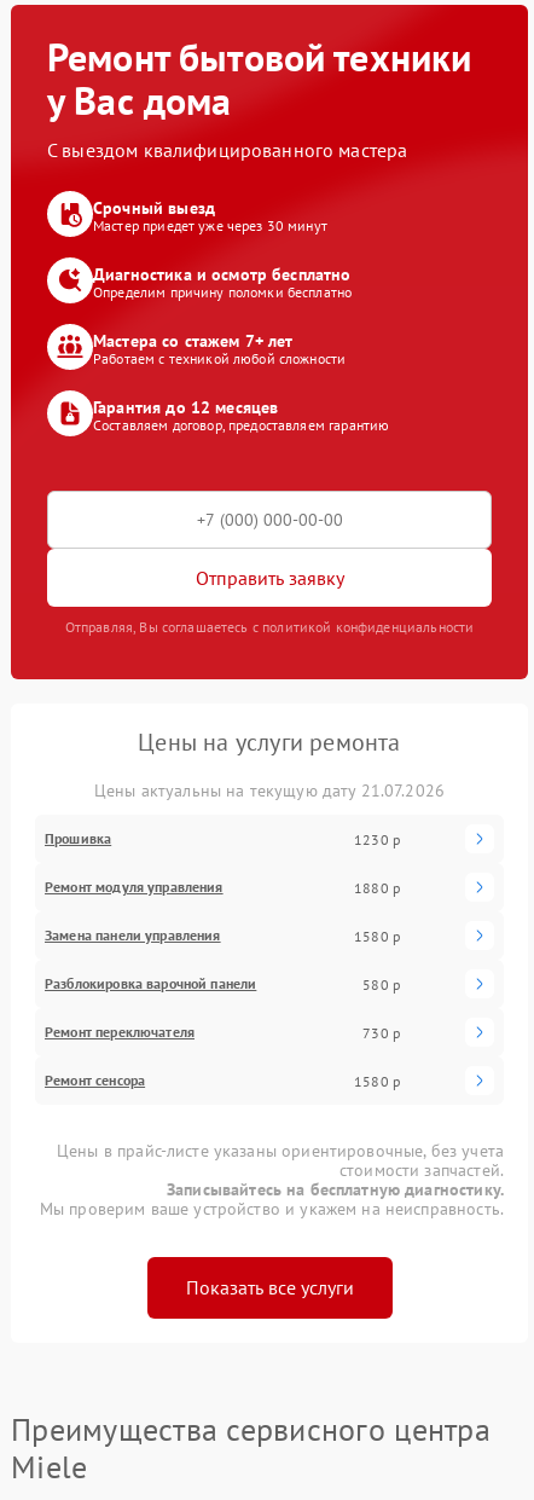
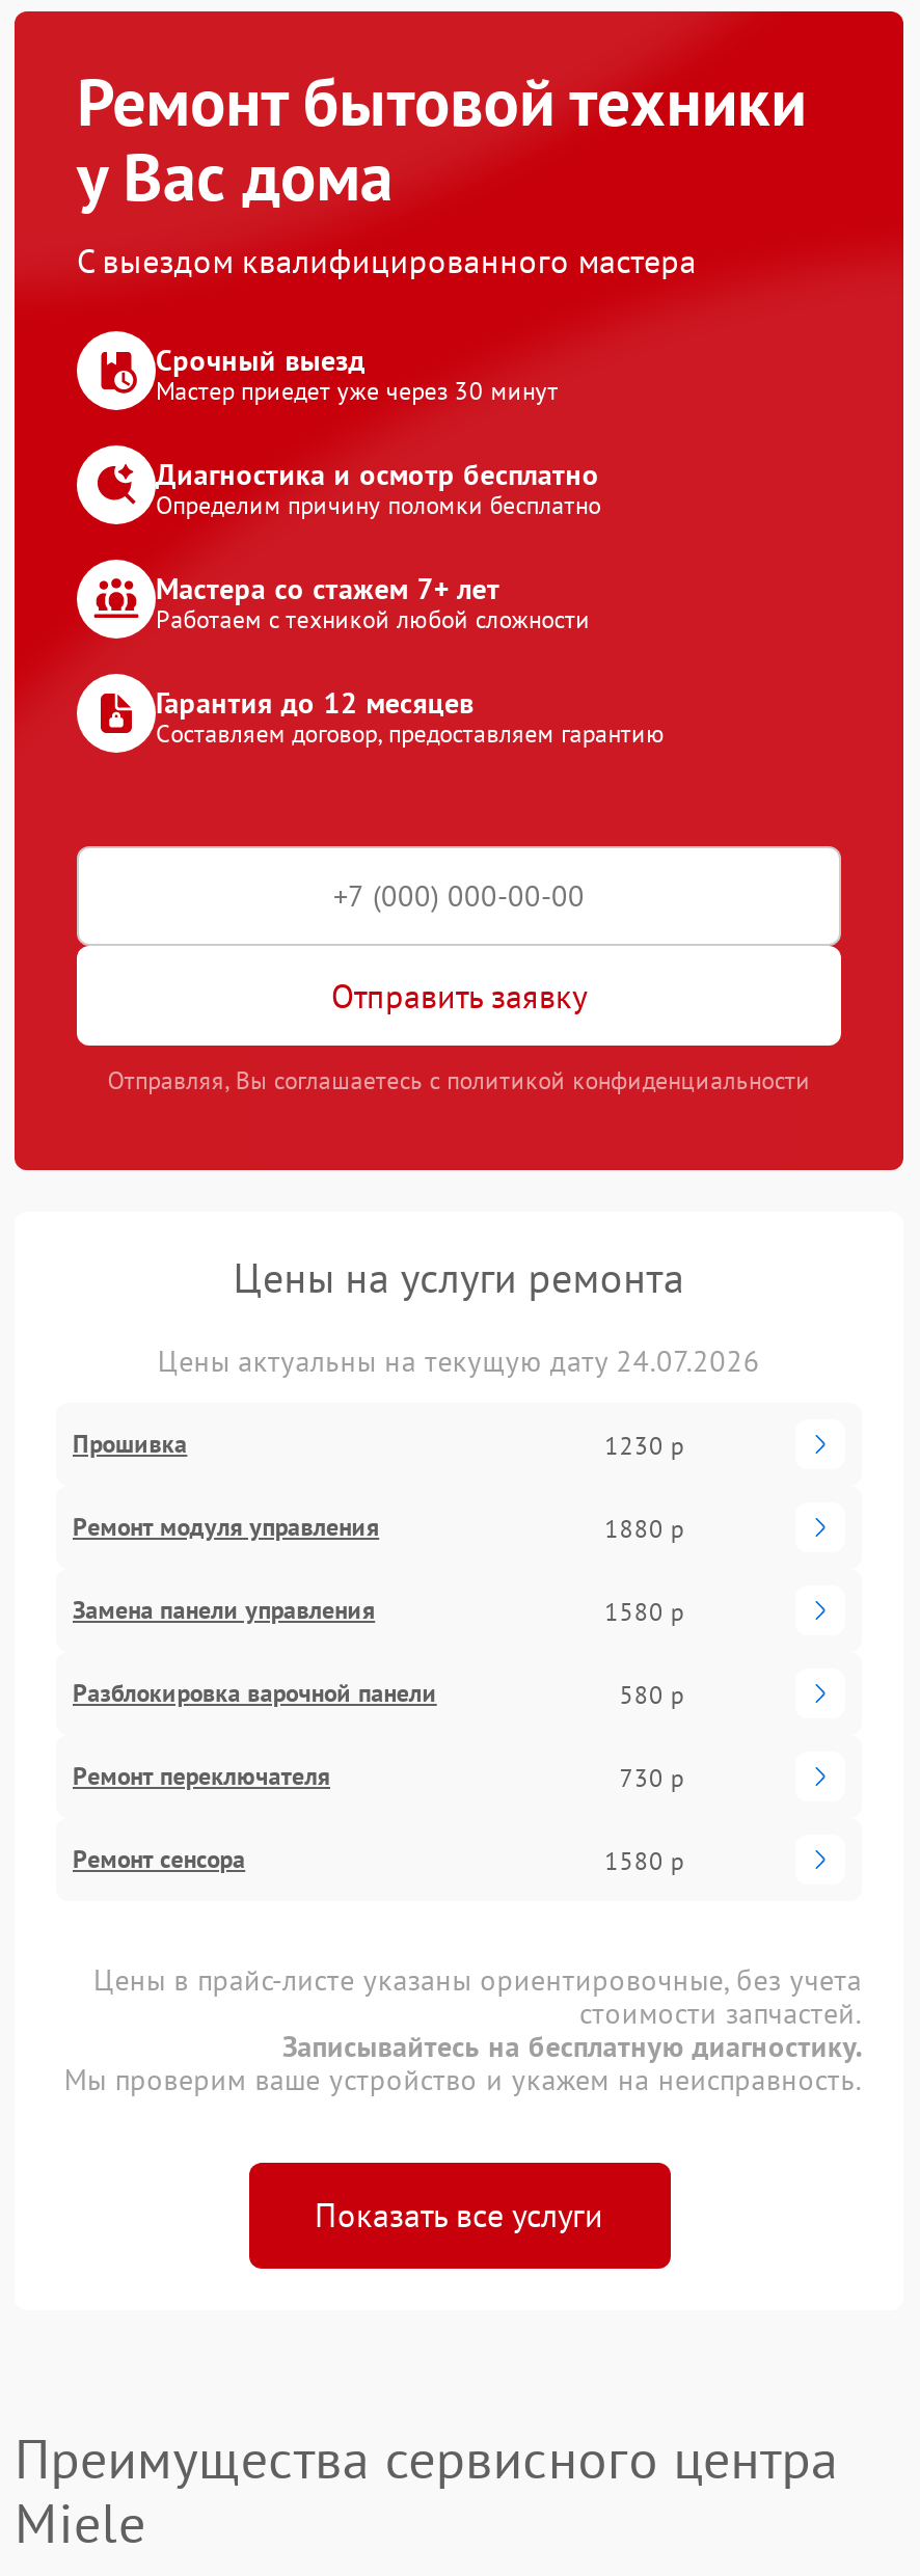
[94,780,445,801] Цены актуальны на текущую дату 21.07.2026 -> [158,1343,760,1380] Цены актуальны на текущую дату 24.07.2026

